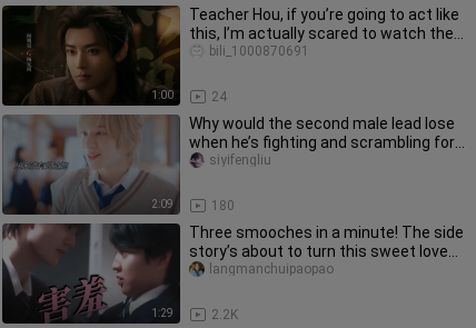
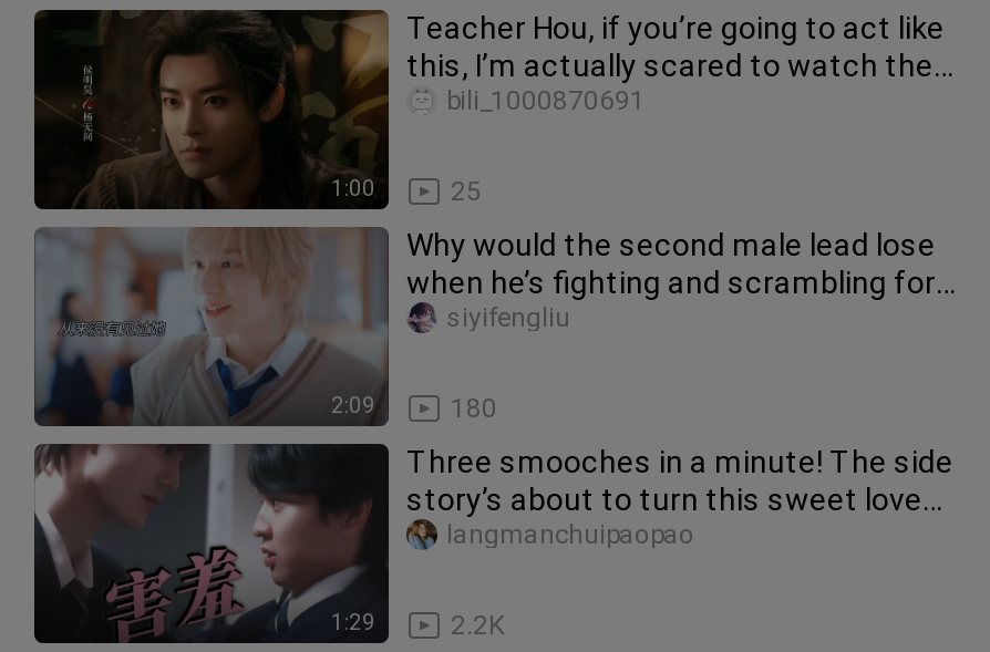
[211,89,227,105] 24 -> [451,176,482,207] 25

